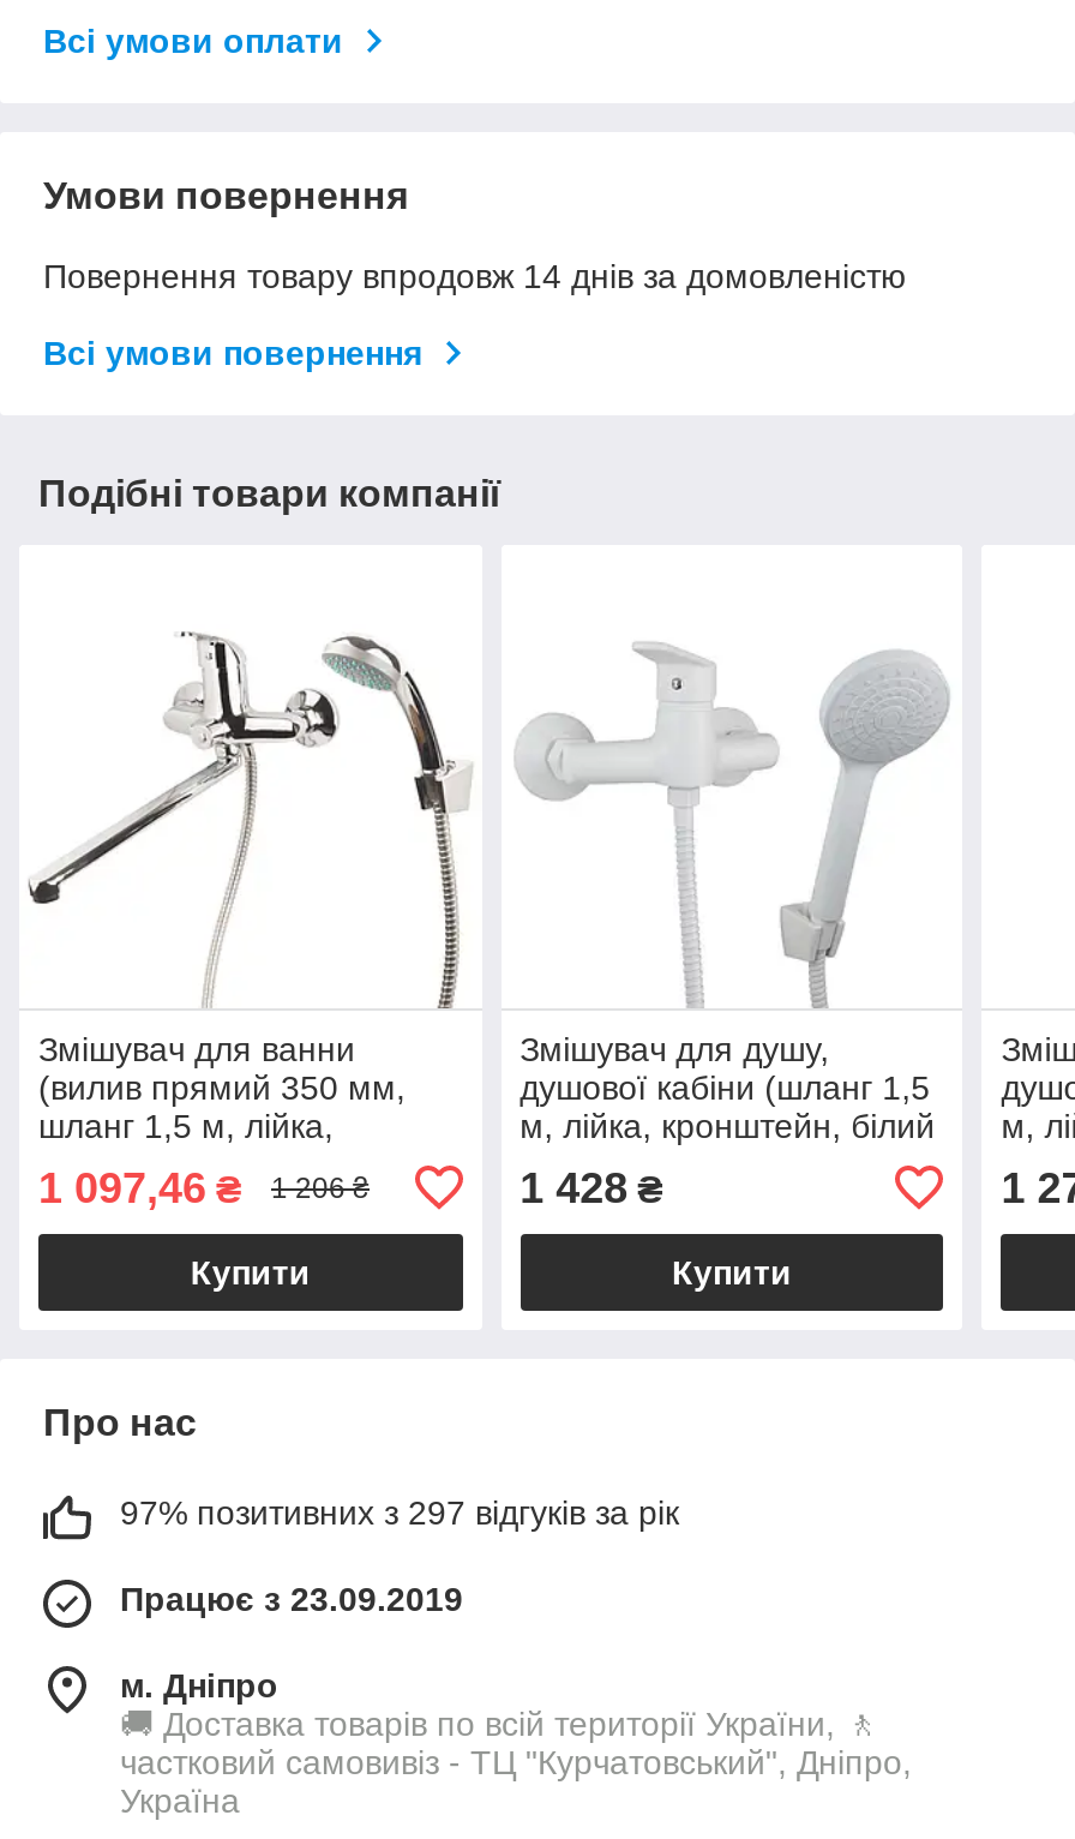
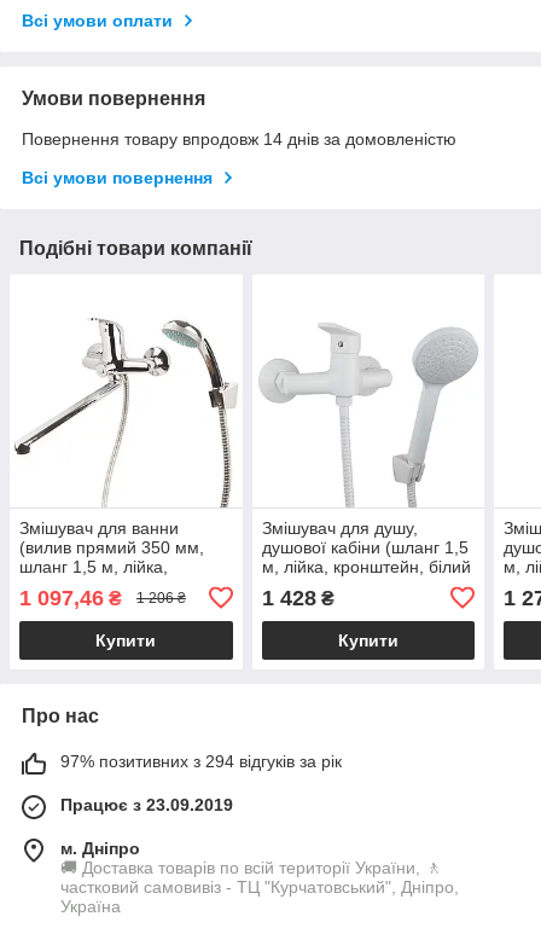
[120,1493,679,1532] 97% позитивних з 297 відгуків за рік -> [60,752,342,771] 97% позитивних з 294 відгуків за рік

